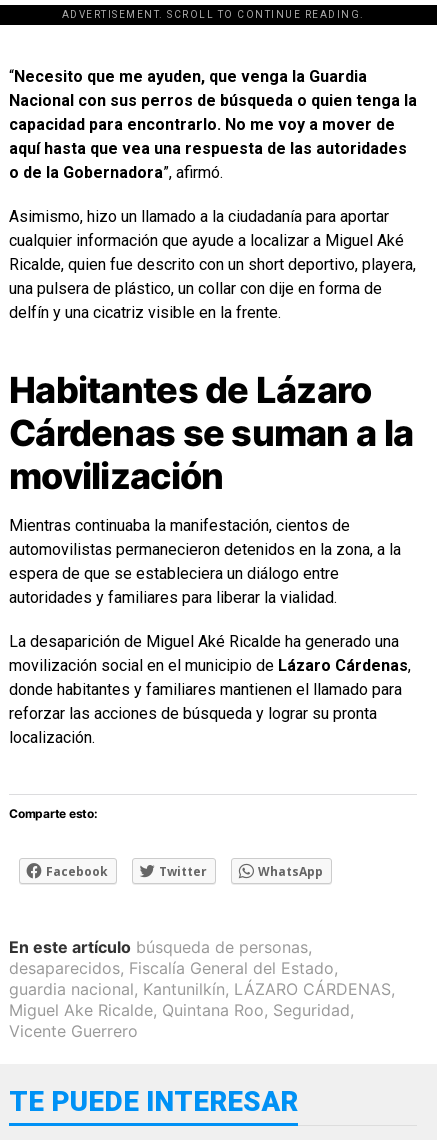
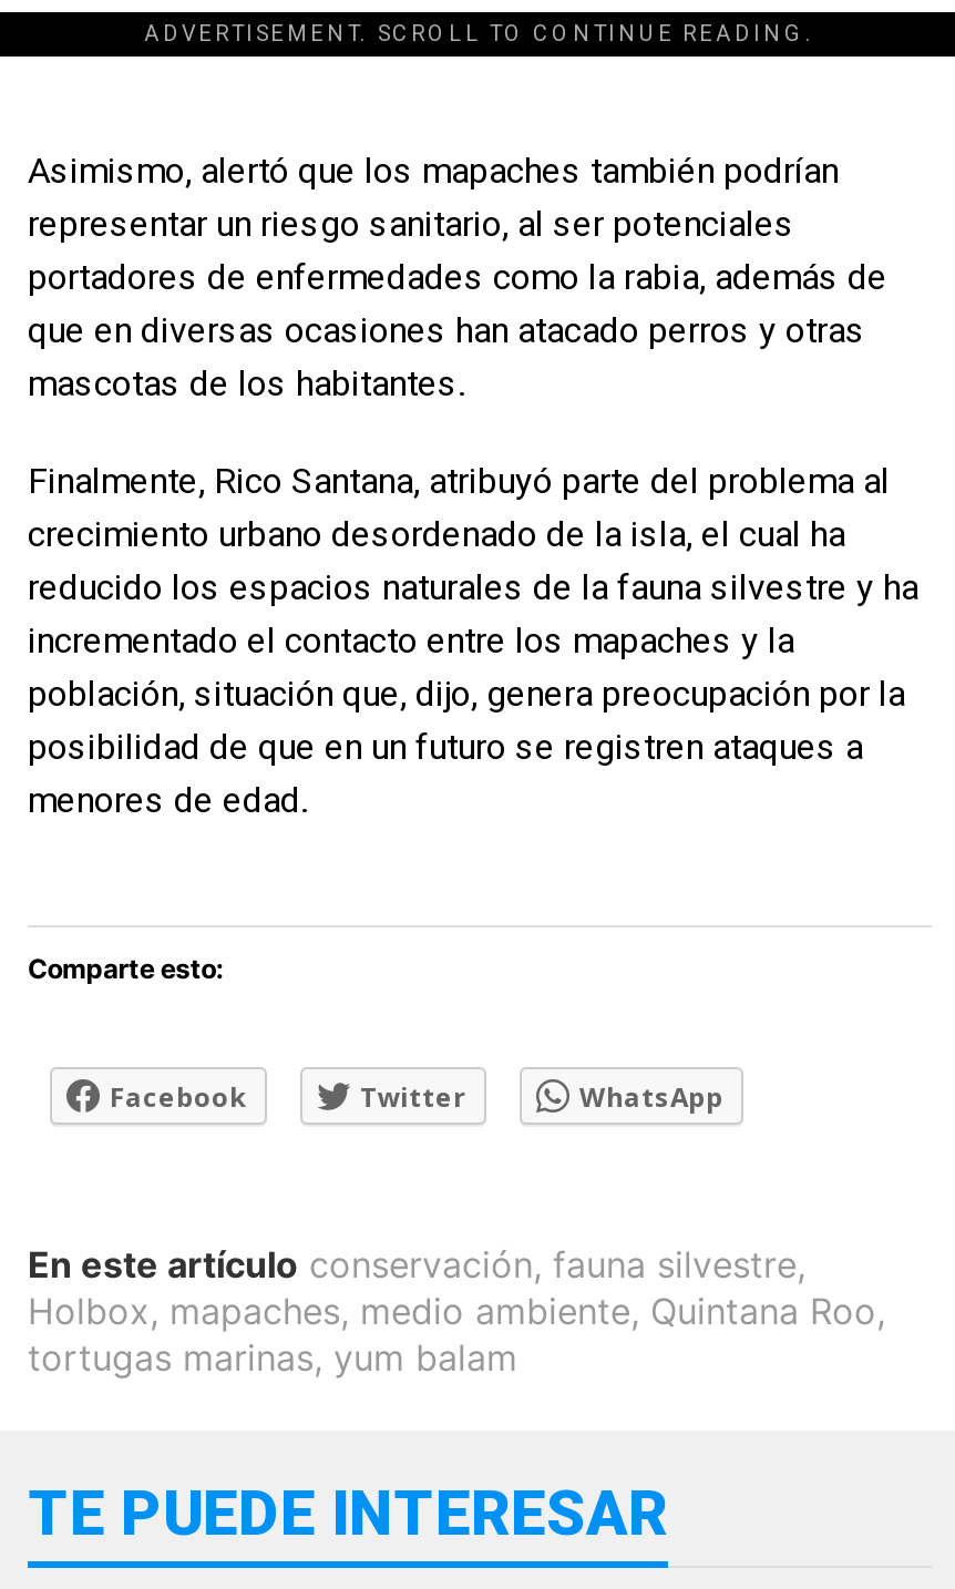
[9,67,417,747] “Necesito que me ayuden, que venga la Guardia | Nacional con sus perros de búsqueda o quien tenga la | capacidad para encontrarlo. No me voy a mover de | aquí hasta que vea una respuesta de las autoridades | o de la Gobernadora”, afirmó. | Asimismo, hizo un llamado a la ciudadanía para aportar | cualquier información que ayude a localizar a Miguel Aké | Ricalde, quien fue descrito con un short deportivo, playera, | una pulsera de plástico, un collar con dije en forma de | delfín y una cicatriz visible en la frente. | Habitantes de Lázaro | Cárdenas se suman a la | movilización | Mientras continuaba la manifestación, cientos de | automovilistas permanecieron detenidos en la zona, a la | espera de que se estableciera un diálogo entre | autoridades y familiares para liberar la vialidad. | La desaparición de Miguel Aké Ricalde ha generado una | movilización social en el municipio de Lázaro Cárdenas, | donde habitantes y familiares mantienen el llamado para | reforzar las acciones de búsqueda y lograr su pronta | localización. -> [28,149,918,821] Asimismo, alertó que los mapaches también podrían | representar un riesgo sanitario, al ser potenciales | portadores de enfermedades como la rabia, además de | que en diversas ocasiones han atacado perros y otras | mascotas de los habitantes. | Finalmente, Rico Santana, atribuyó parte del problema al | crecimiento urbano desordenado de la isla, el cual ha | reducido los espacios naturales de la fauna silvestre y ha | incrementado el contacto entre los mapaches y la | población, situación que, dijo, genera preocupación por la | posibilidad de que en un futuro se registren ataques a | menores de edad.
[9,937,395,1041] En este artículo búsqueda de personas, | desaparecidos, Fiscalía General del Estado, | guardia nacional, Kantunilkín, LÁZARO CÁRDENAS, | Miguel Ake Ricalde, Quintana Roo, Seguridad, | Vicente Guerrero -> [28,1242,885,1379] En este artículo conservación, fauna silvestre, | Holbox, mapaches, medio ambiente, Quintana Roo, | tortugas marinas, yum balam

